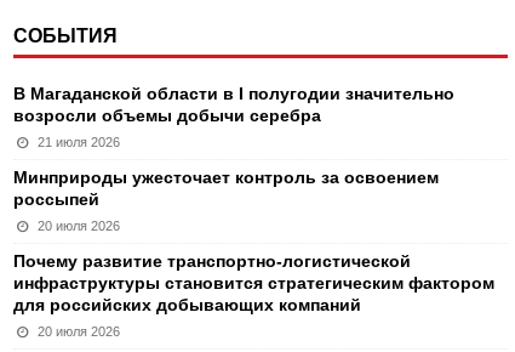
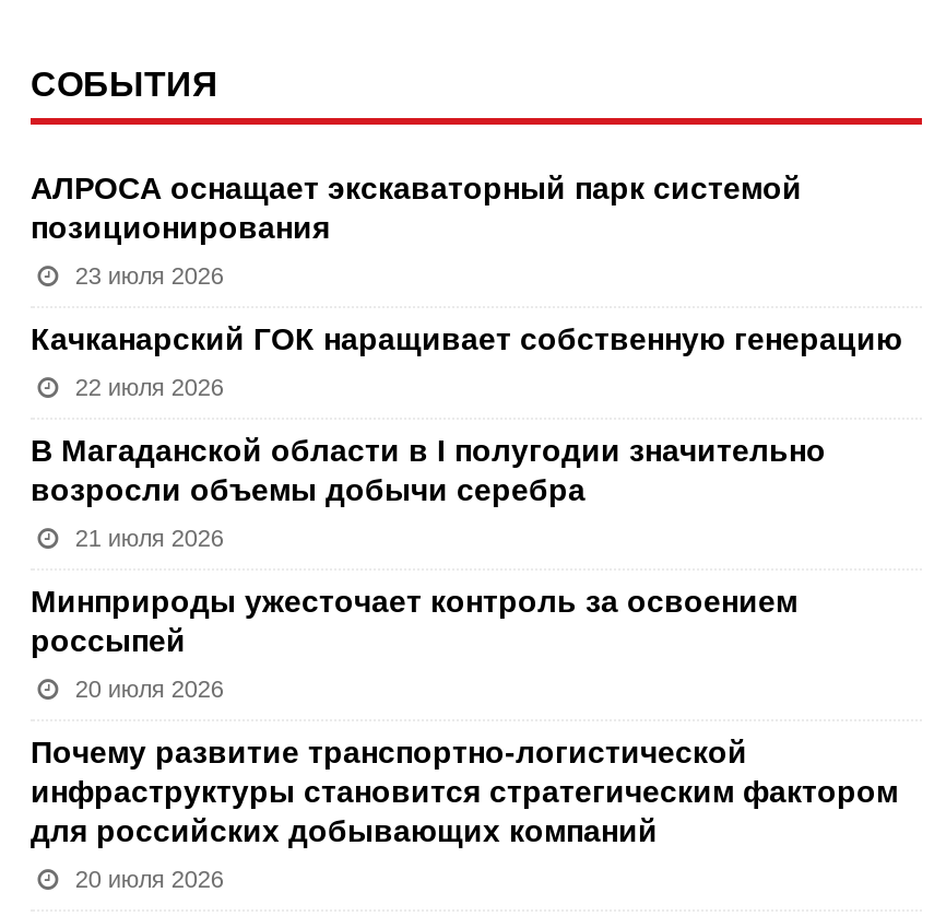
none -> [31,171,902,400] АЛРОСА оснащает экскаваторный парк системой | позиционирования | 23 июля 2026 | Качканарский ГОК наращивает собственную генерацию | 22 июля 2026

